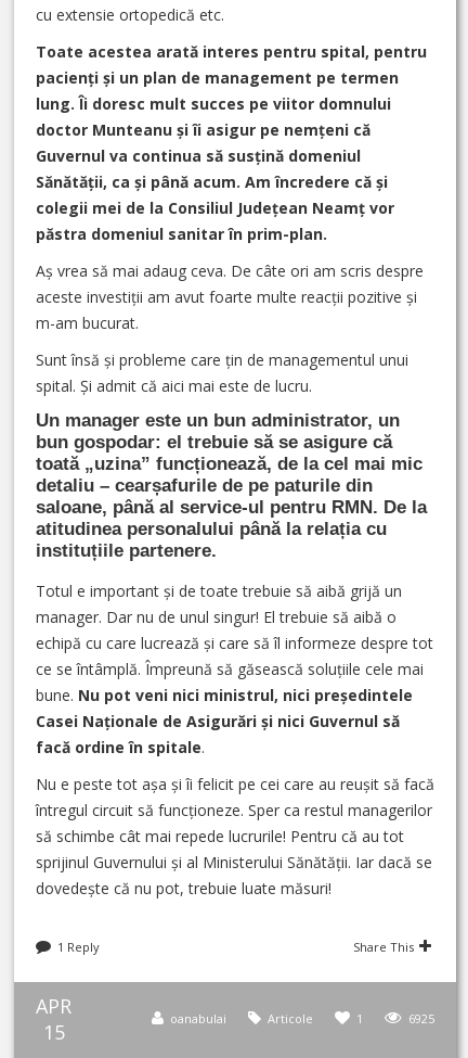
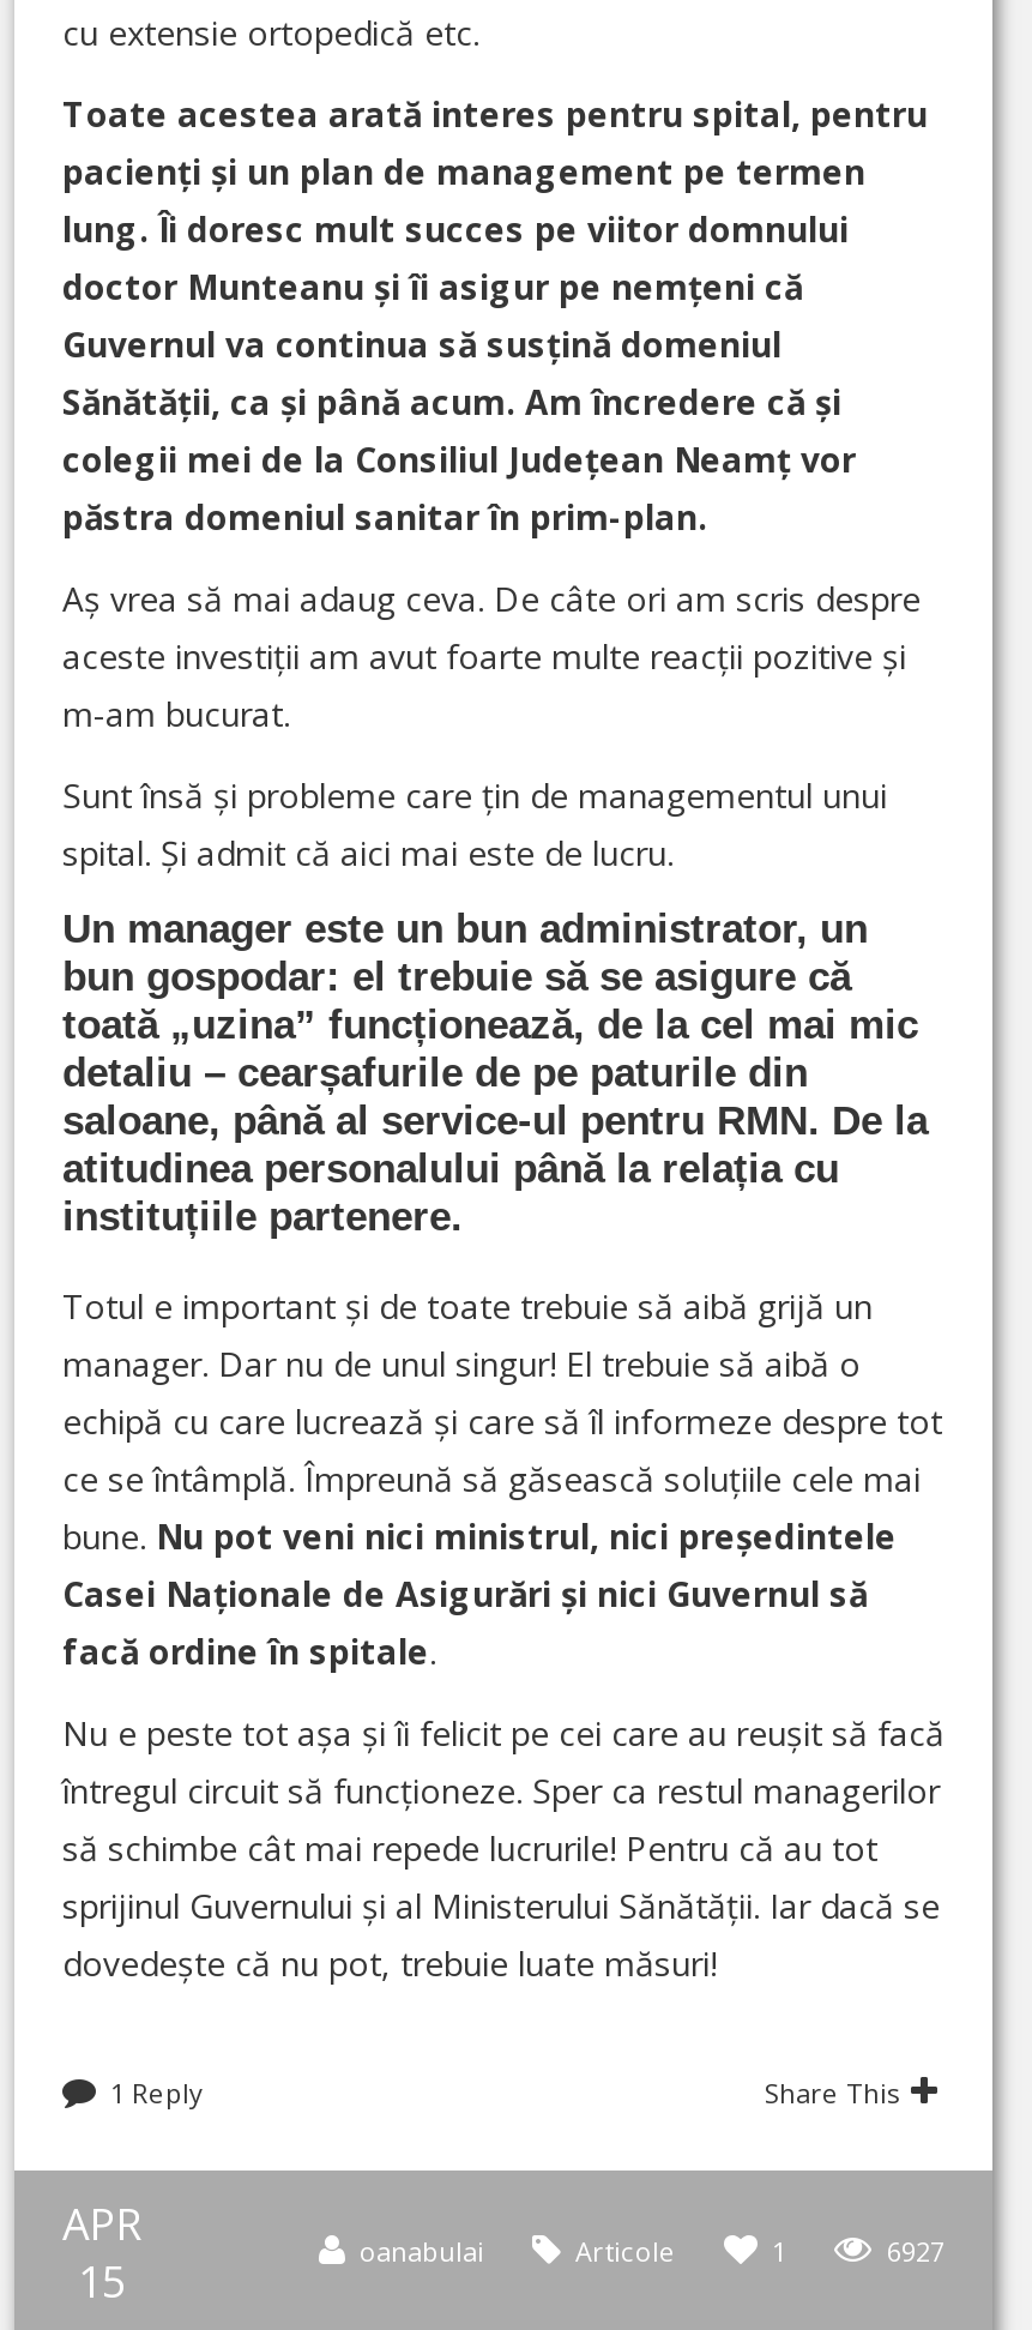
[405,1010,434,1026] 6925 -> [880,2232,945,2268] 6927

